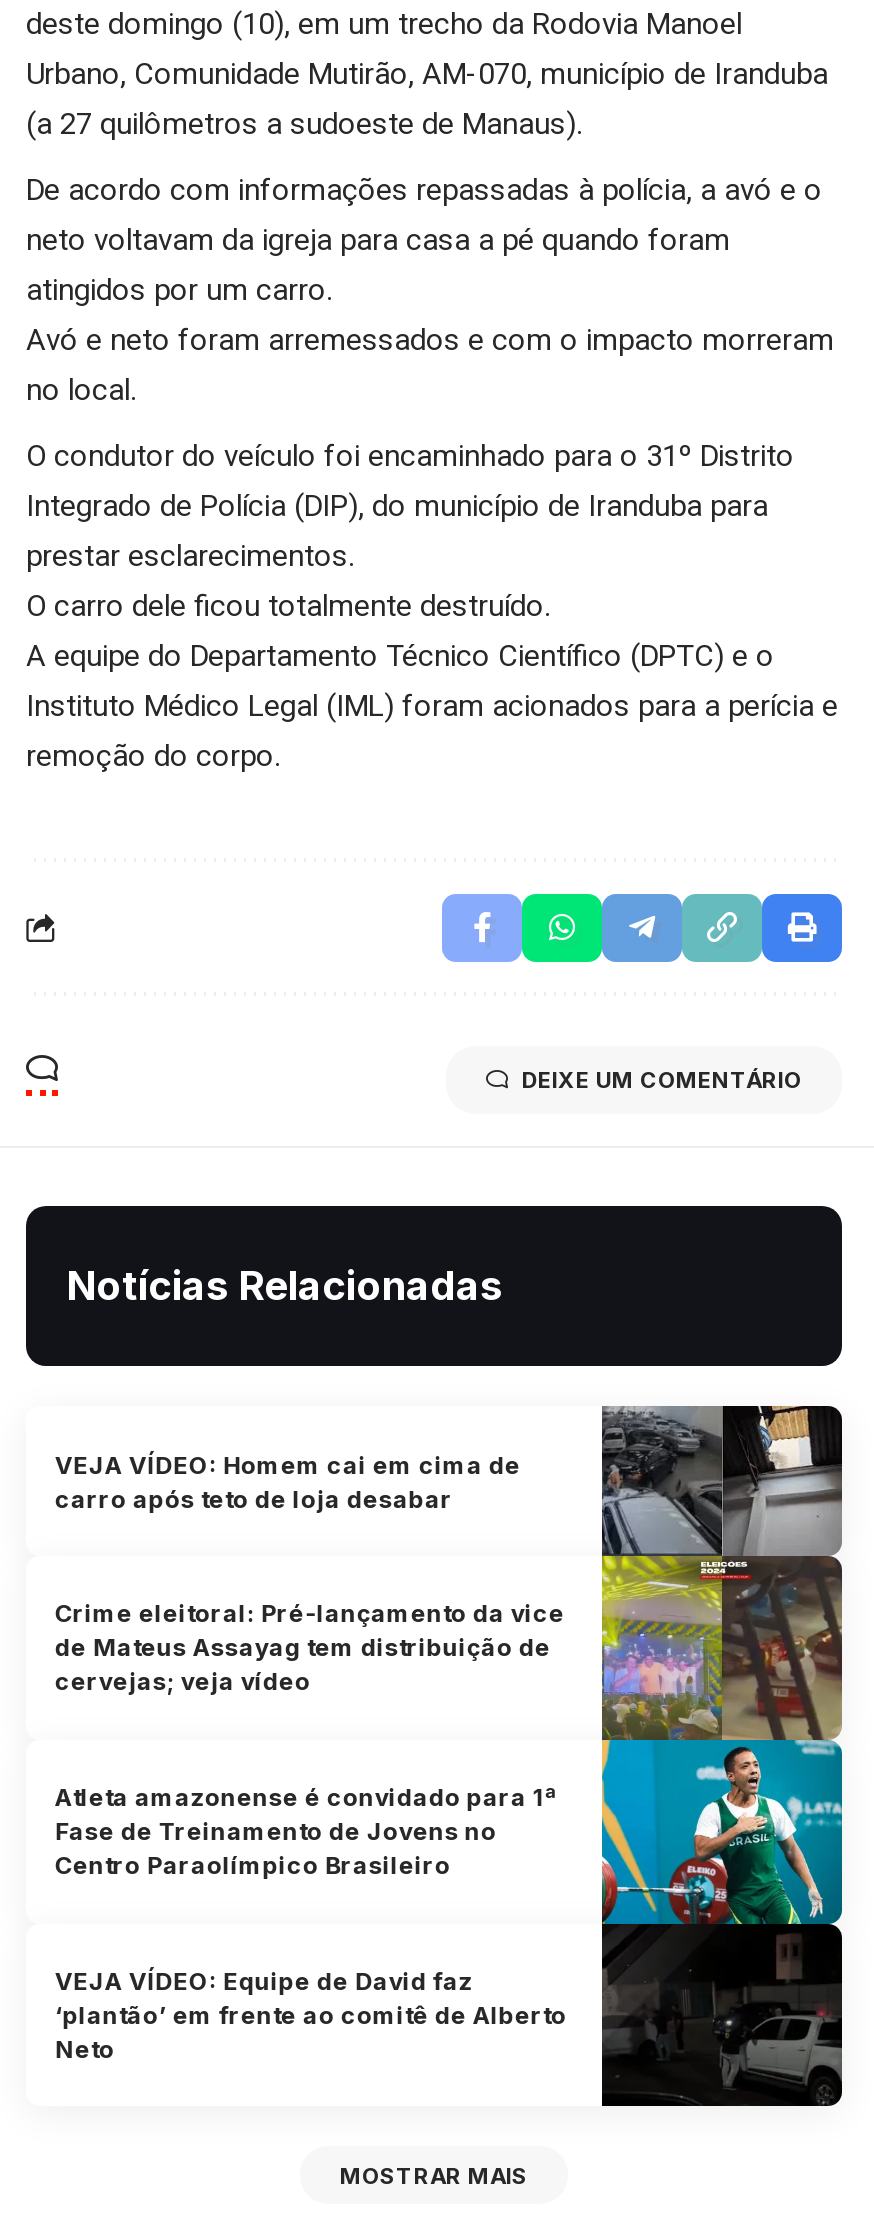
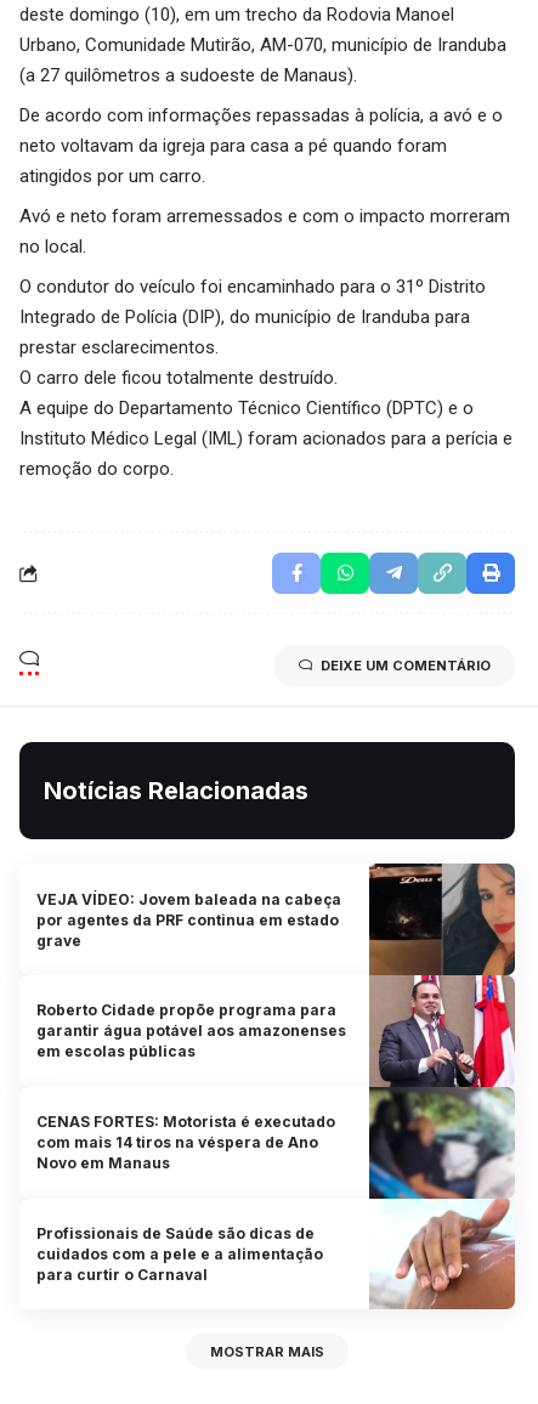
[55,1404,844,2108] [image] | Crime eleitoral: Pré-lançamento da vice | de Mateus Assayag tem distribuição de | cervejas; veja vídeo -> [37,862,516,1310] [image] | Roberto Cidade propõe programa para | garantir água potável aos amazonenses | em escolas públicas
[55,1449,521,1513] VEJA VÍDEO: Homem cai em cima de | carro após teto de loja desabar -> [37,890,342,949] VEJA VÍDEO: Jovem baleada na cabeça | por agentes da PRF continua em estado | grave
[55,1782,557,1880] Atleta amazonense é convidado para 1ª | Fase de Treinamento de Jovens no | Centro Paraolímpico Brasileiro -> [37,1113,336,1172] CENAS FORTES: Motorista é executado | com mais 14 tiros na véspera de Ano | Novo em Manaus
[55,1966,567,2064] VEJA VÍDEO: Equipe de David faz | ‘plantão’ em frente ao comitê de Alberto | Neto -> [37,1224,324,1284] Profissionais de Saúde são dicas de | cuidados com a pele e a alimentação | para curtir o Carnaval

